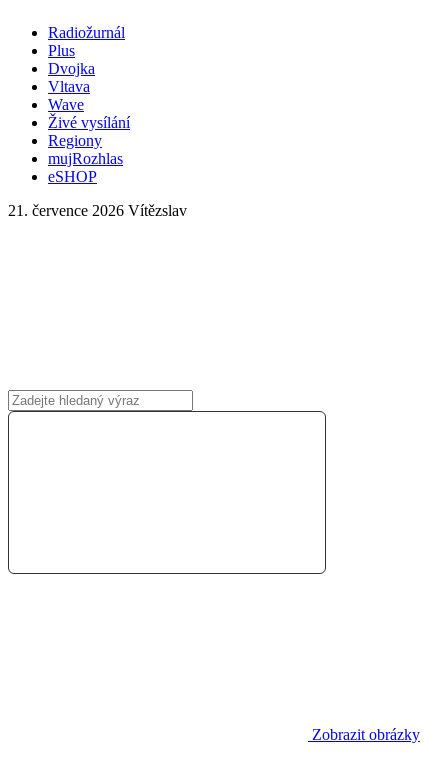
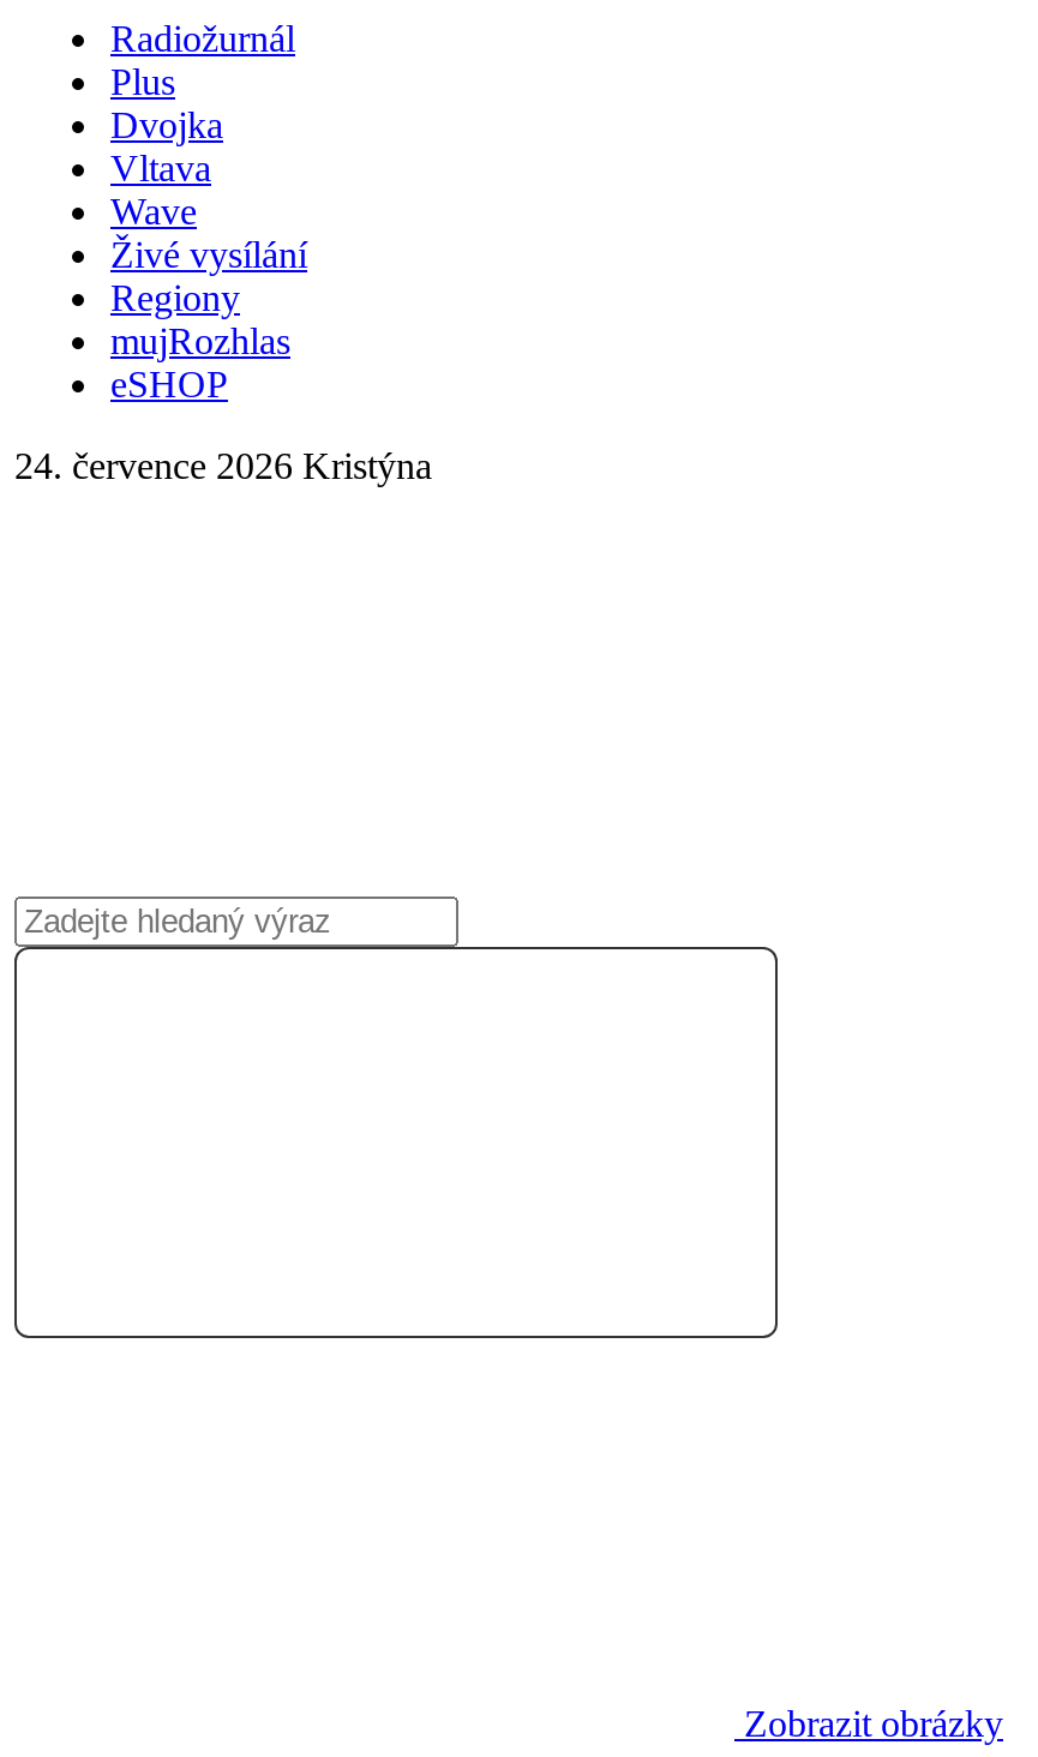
[8,202,187,219] 21. července 2026 Vítězslav -> [14,445,432,486] 24. července 2026 Kristýna

